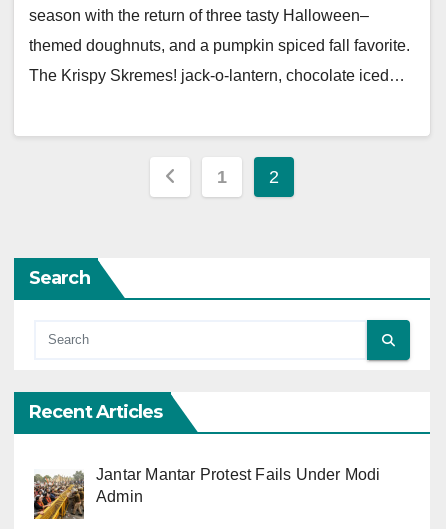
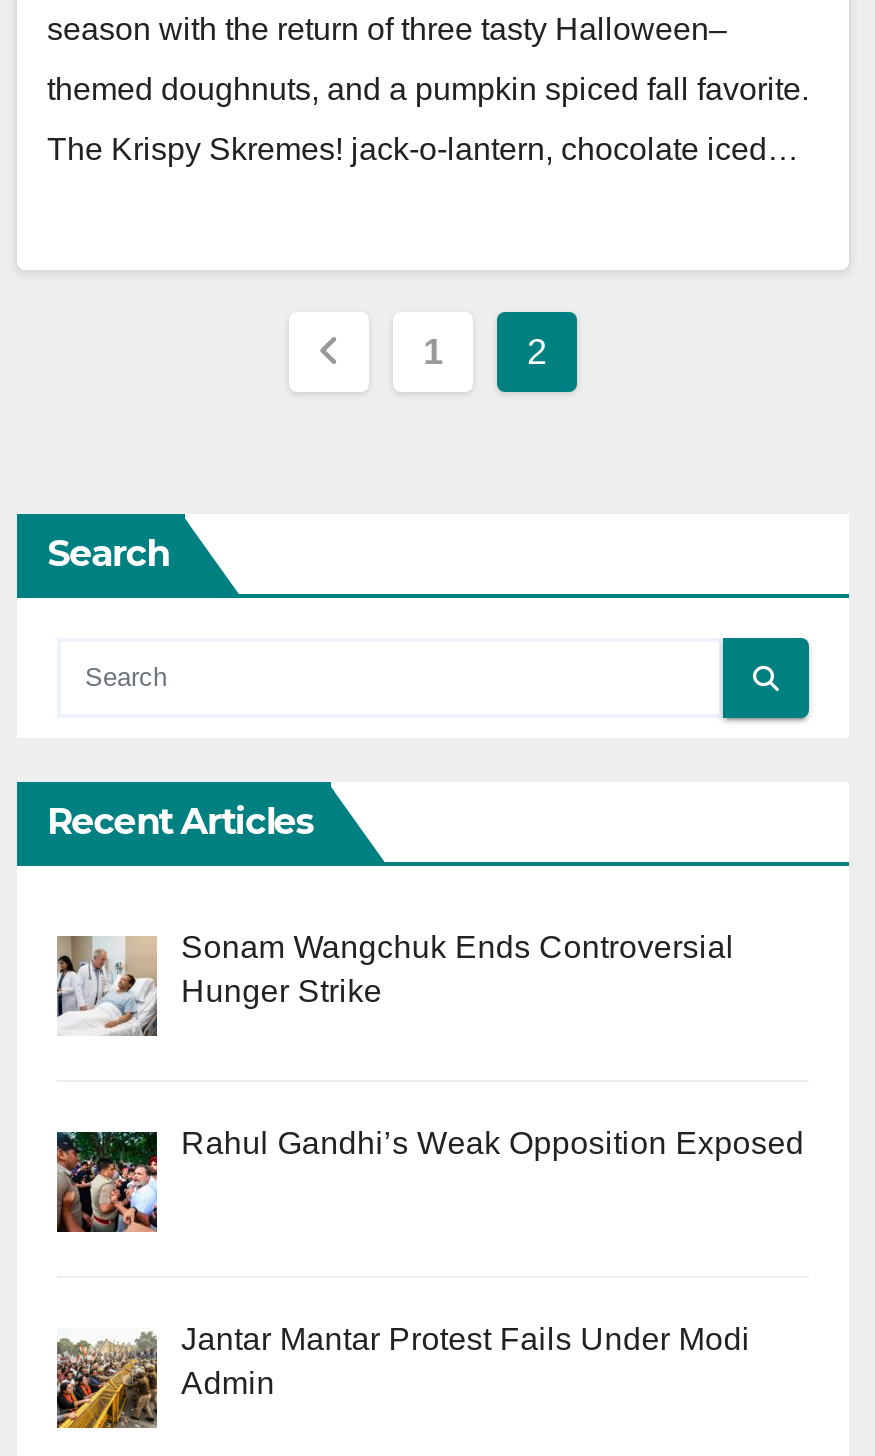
none -> [55,1126,804,1236] [image] | Rahul Gandhi’s Weak Opposition Exposed
none -> [57,931,734,1034] [image] | Sonam Wangchuk Ends Controversial | Hunger Strike

